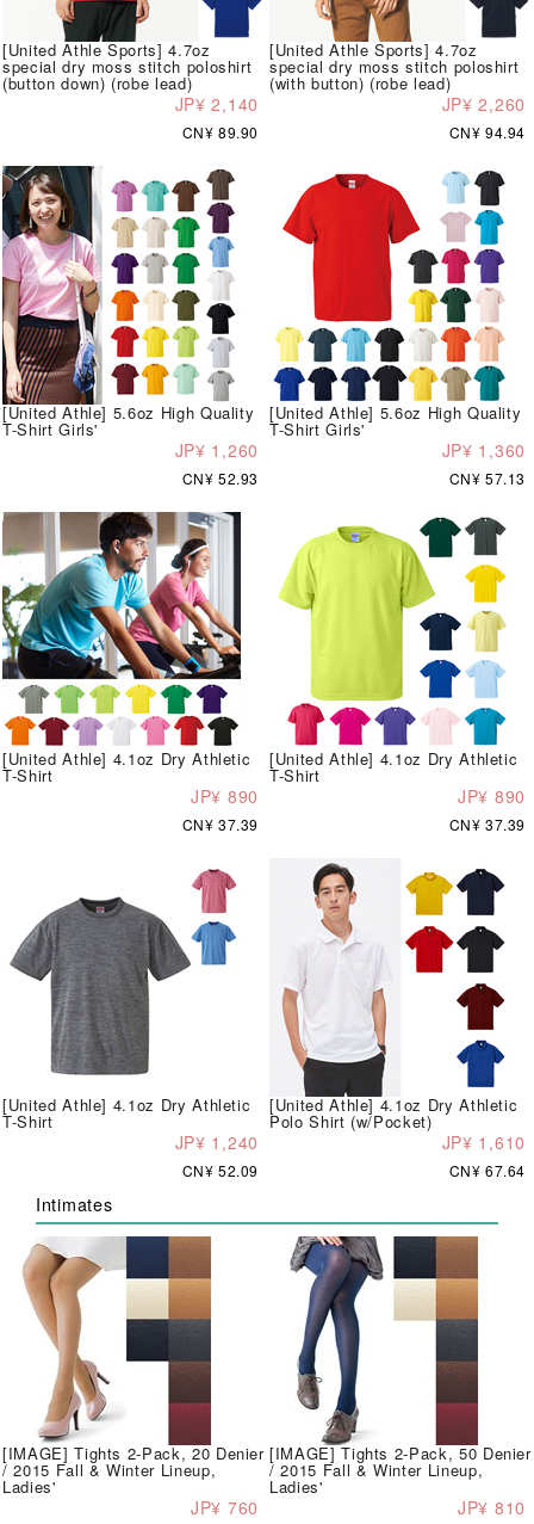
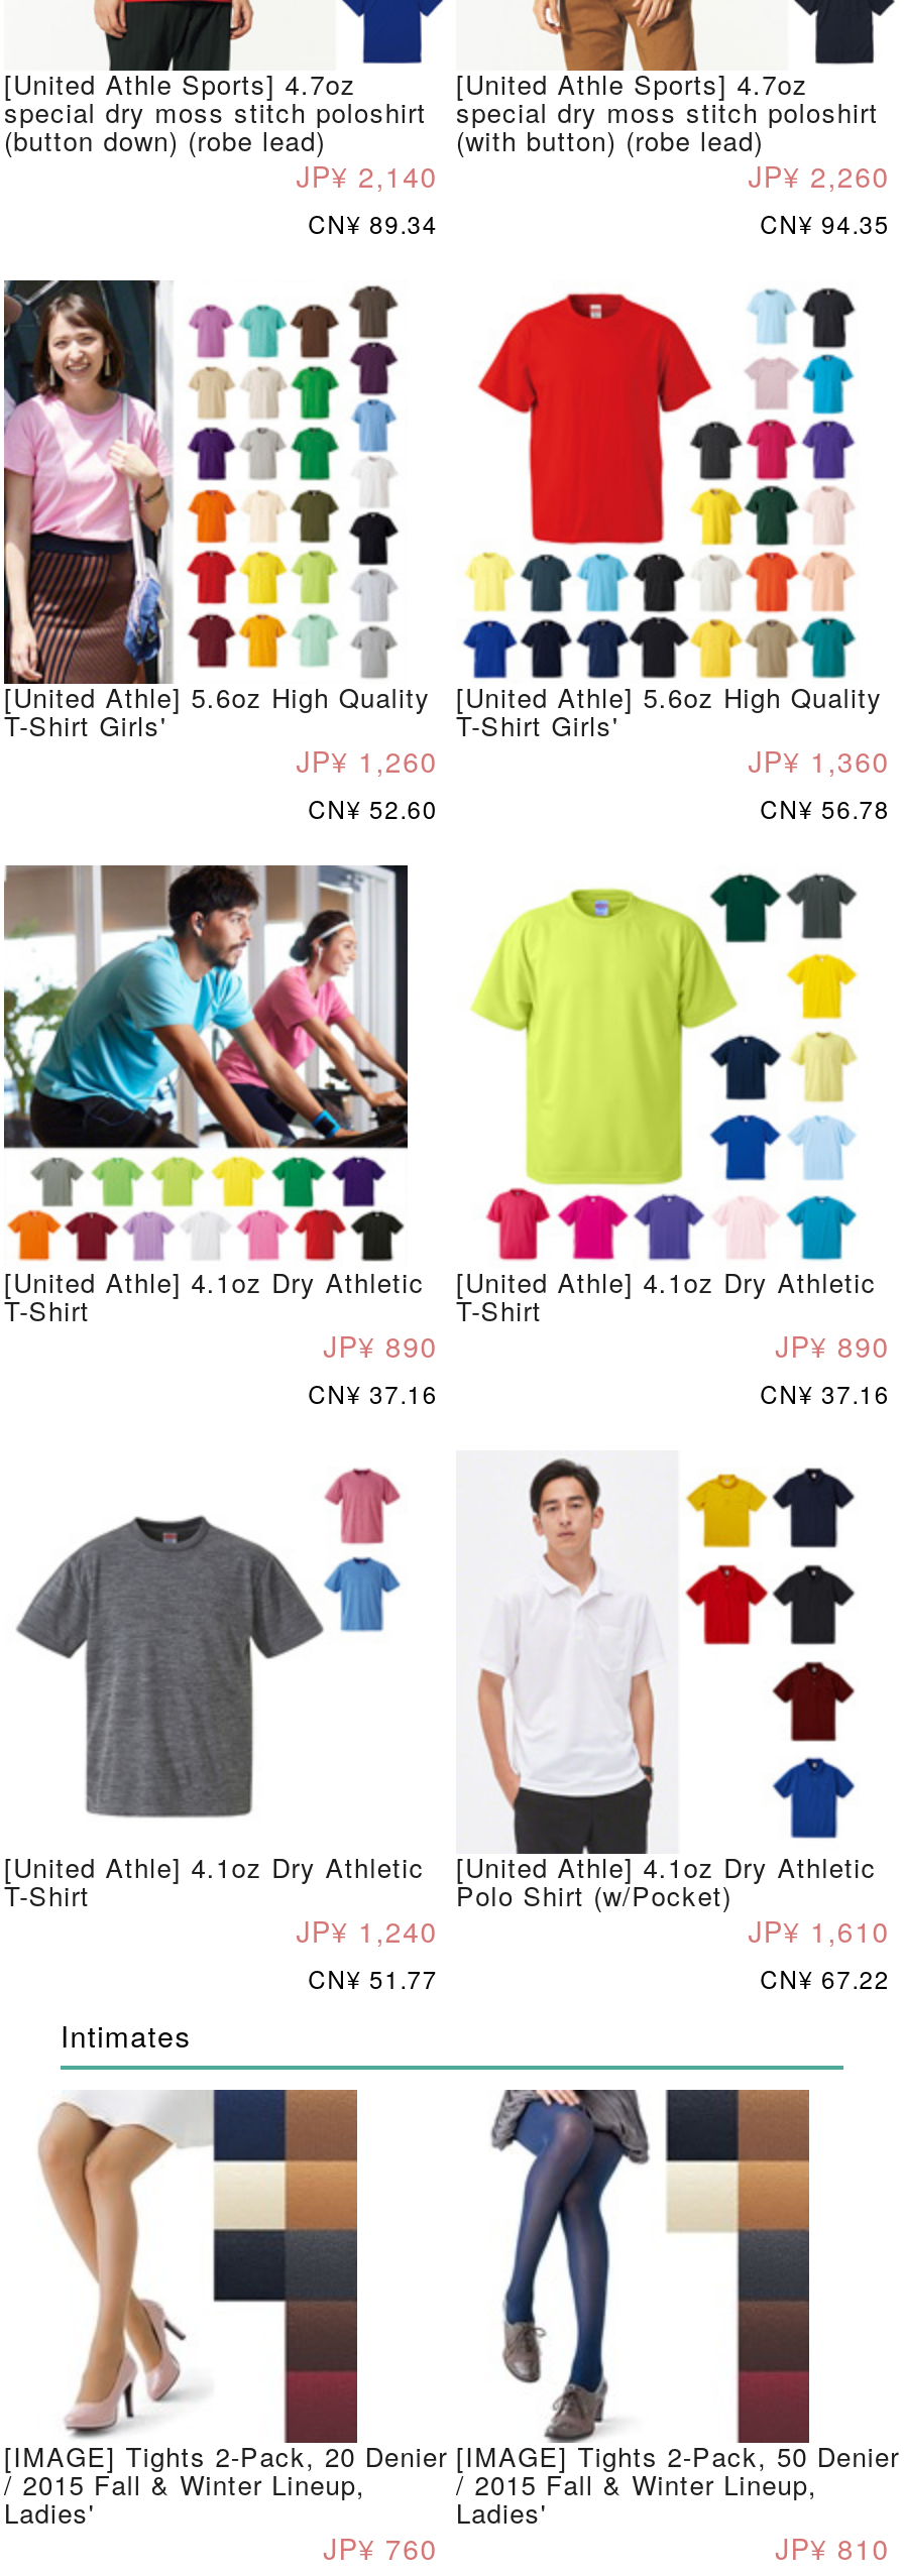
[182,122,259,142] CN¥ 89.90 -> [308,207,438,241] CN¥ 89.34
[449,122,526,142] CN¥ 94.94 -> [760,207,890,241] CN¥ 94.35
[182,468,259,489] CN¥ 52.93 -> [308,792,438,826] CN¥ 52.60
[449,468,526,489] CN¥ 57.13 -> [760,792,890,826] CN¥ 56.78
[182,814,259,835] CN¥ 37.39 -> [308,1377,438,1411] CN¥ 37.16
[449,814,526,835] CN¥ 37.39 -> [760,1377,890,1411] CN¥ 37.16
[182,1160,259,1181] CN¥ 52.09 -> [308,1962,438,1996] CN¥ 51.77
[449,1160,526,1181] CN¥ 67.64 -> [760,1962,890,1996] CN¥ 67.22

